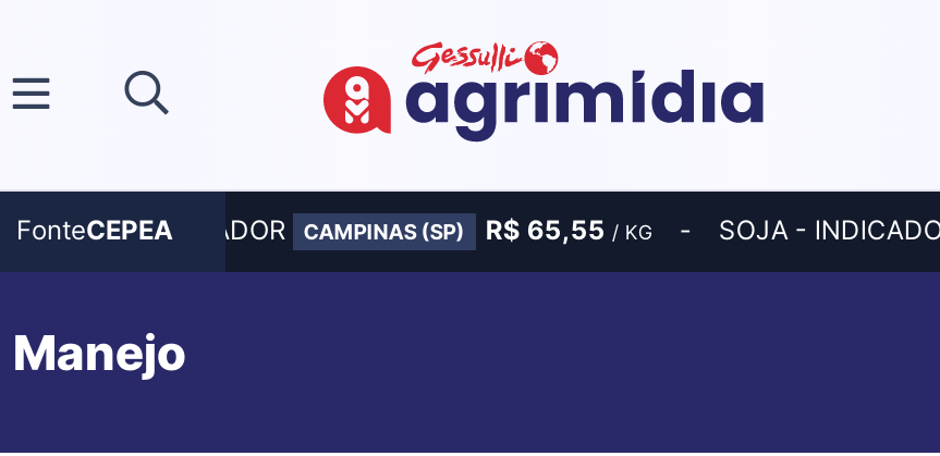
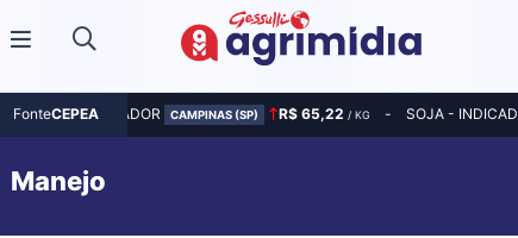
[486,213,653,246] R$ 65,55 / KG -> [279,105,371,123] R$ 65,22 / KG

